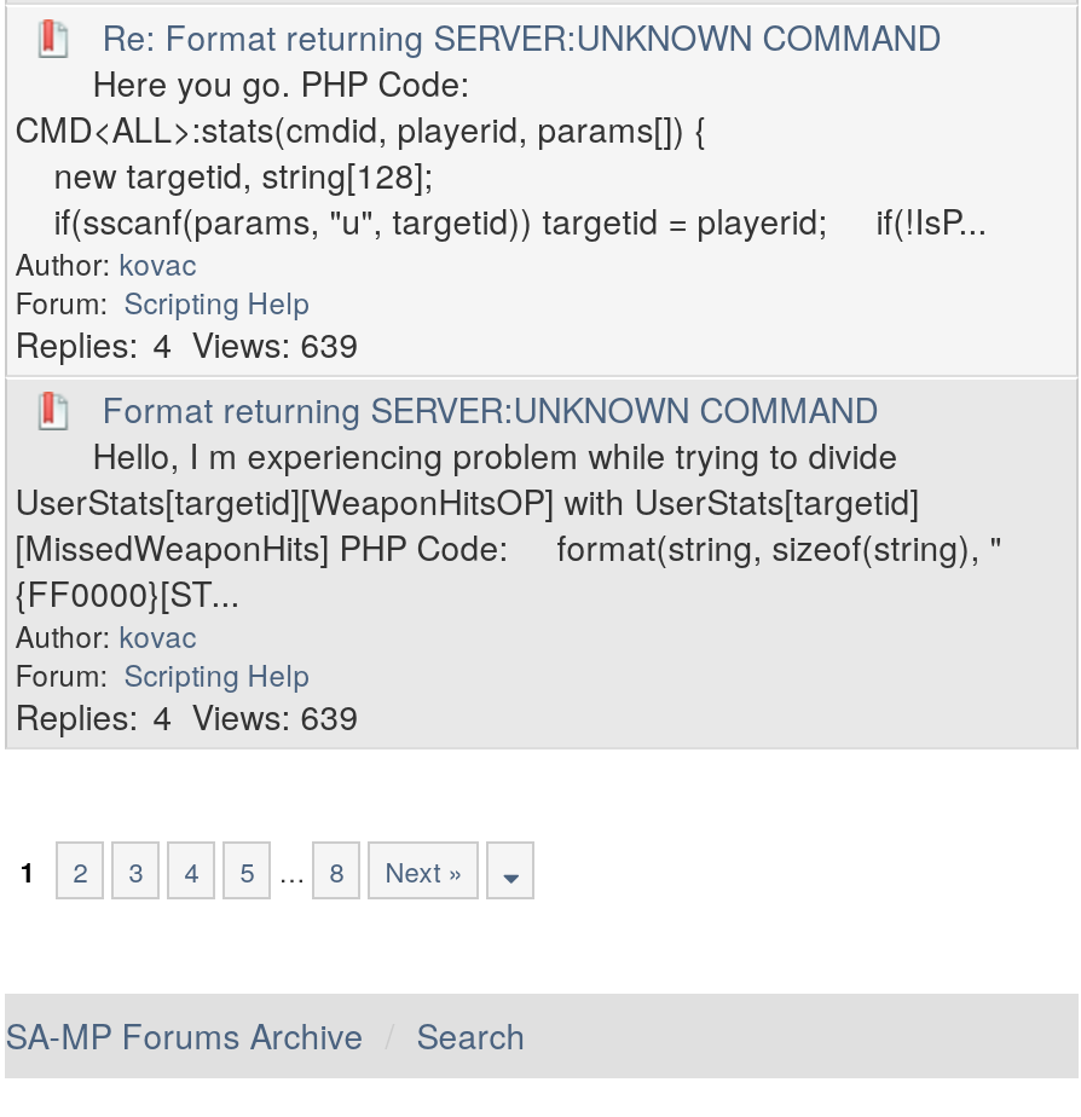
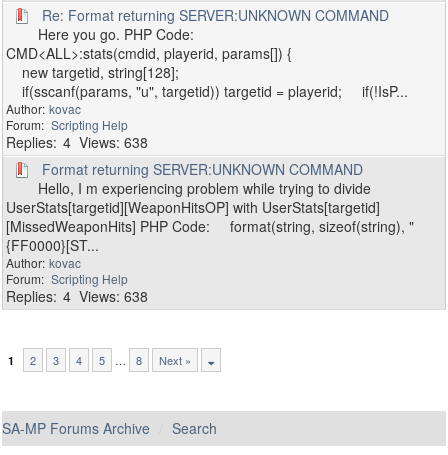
[300,319,358,367] 639 -> [124,132,148,152] 638
[300,691,358,740] 639 -> [124,286,148,306] 638

